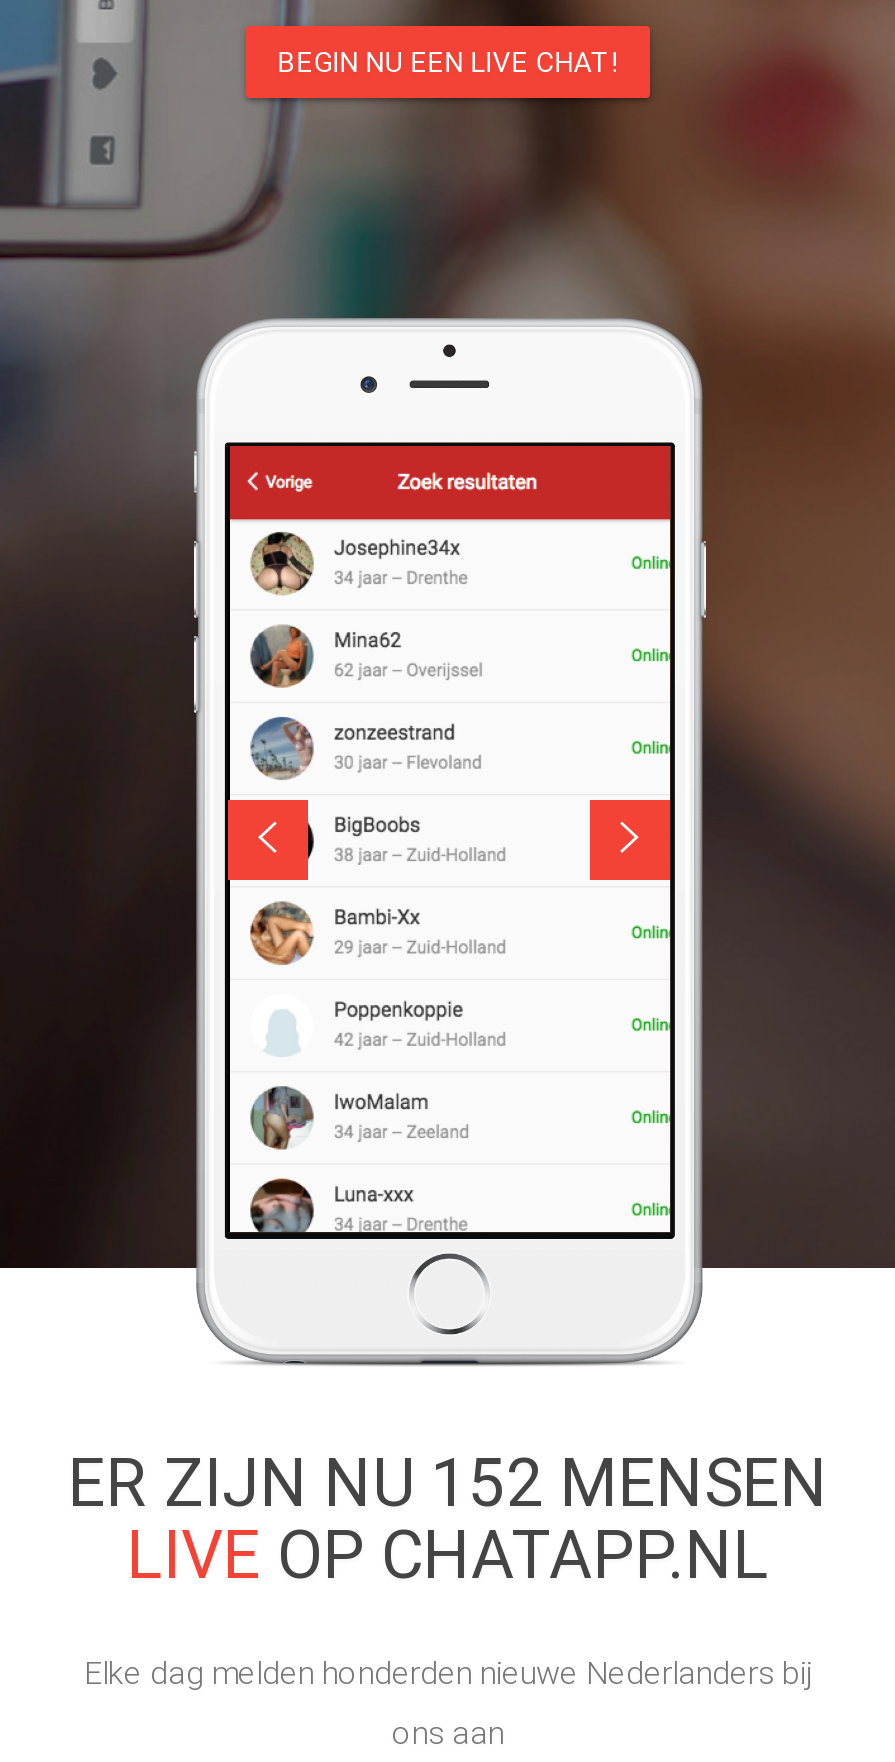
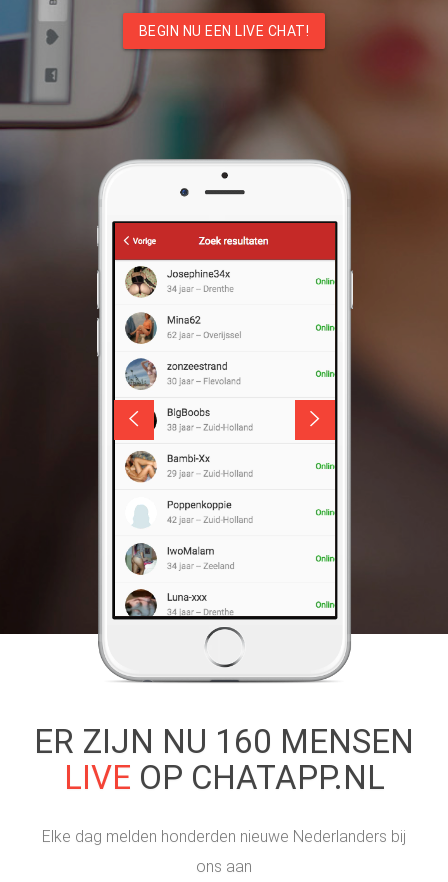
[68,1444,828,1522] ER ZIJN NU 152 MENSEN -> [34,722,414,761] ER ZIJN NU 160 MENSEN

